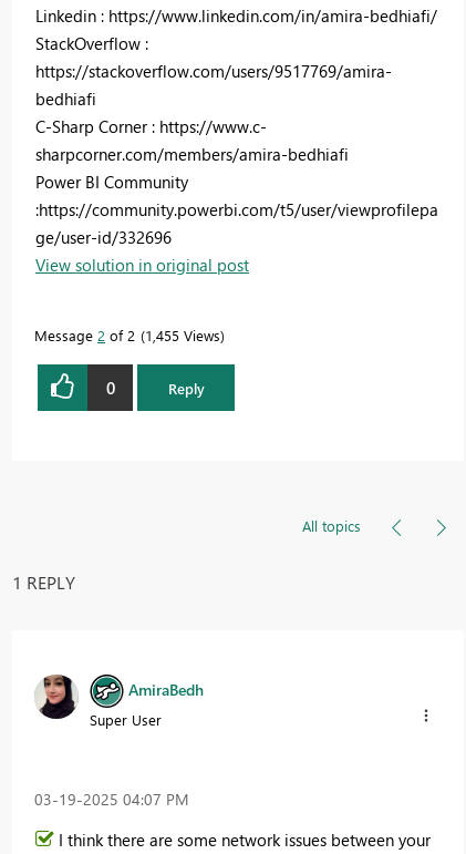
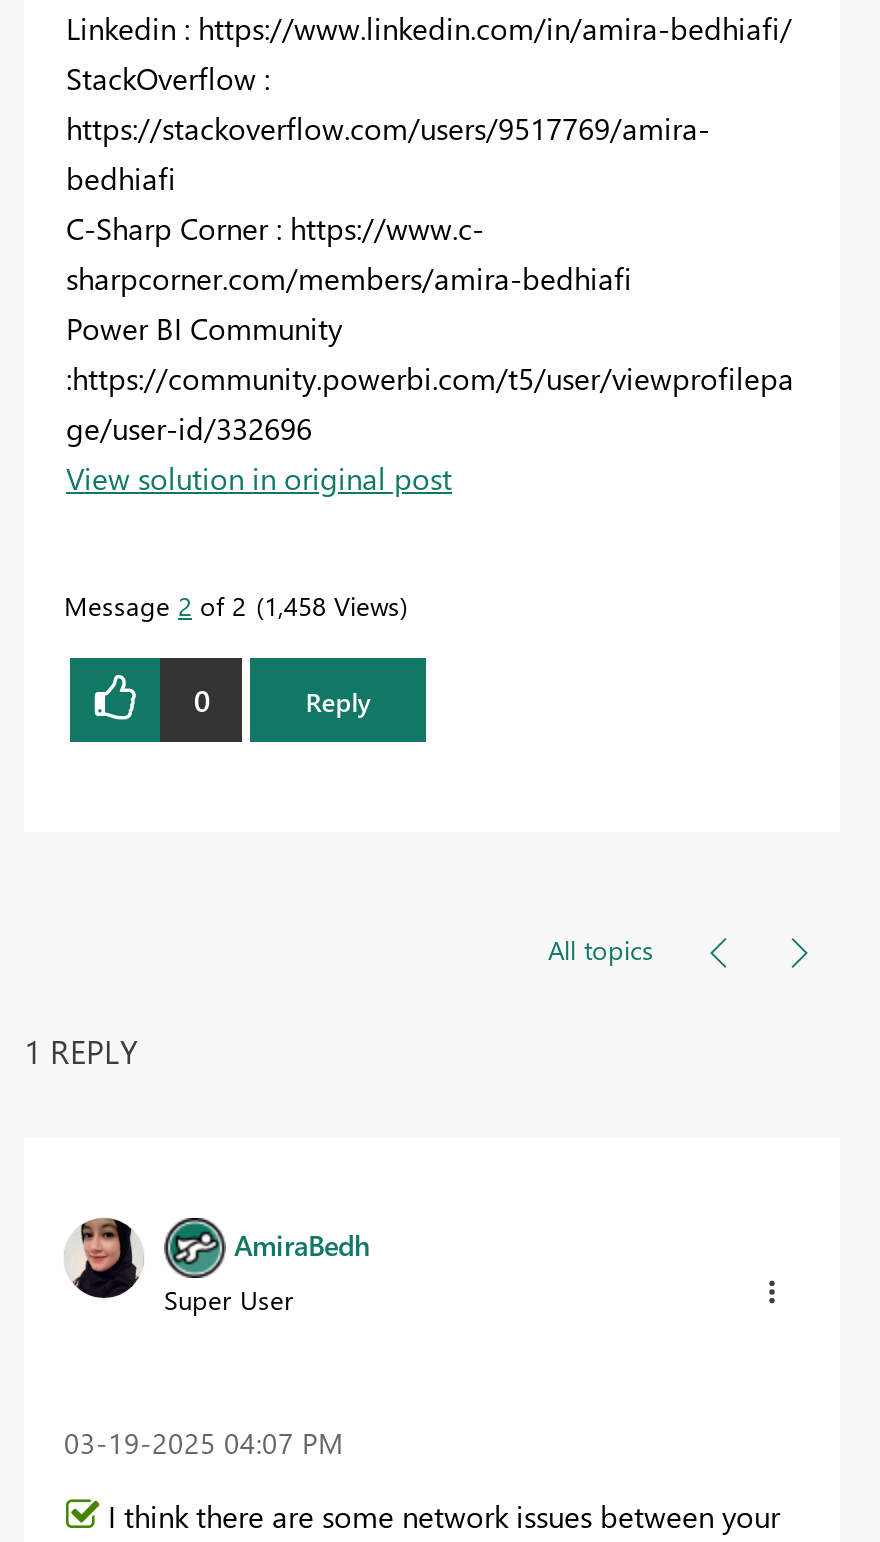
[34,326,220,345] Message 2 of 2 1,455 Views -> [64,588,400,622] Message 2 of 2 1,458 Views

